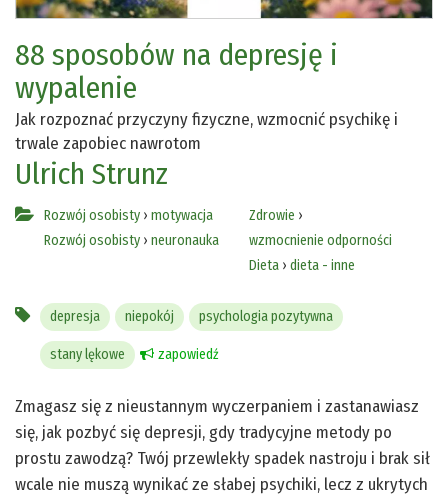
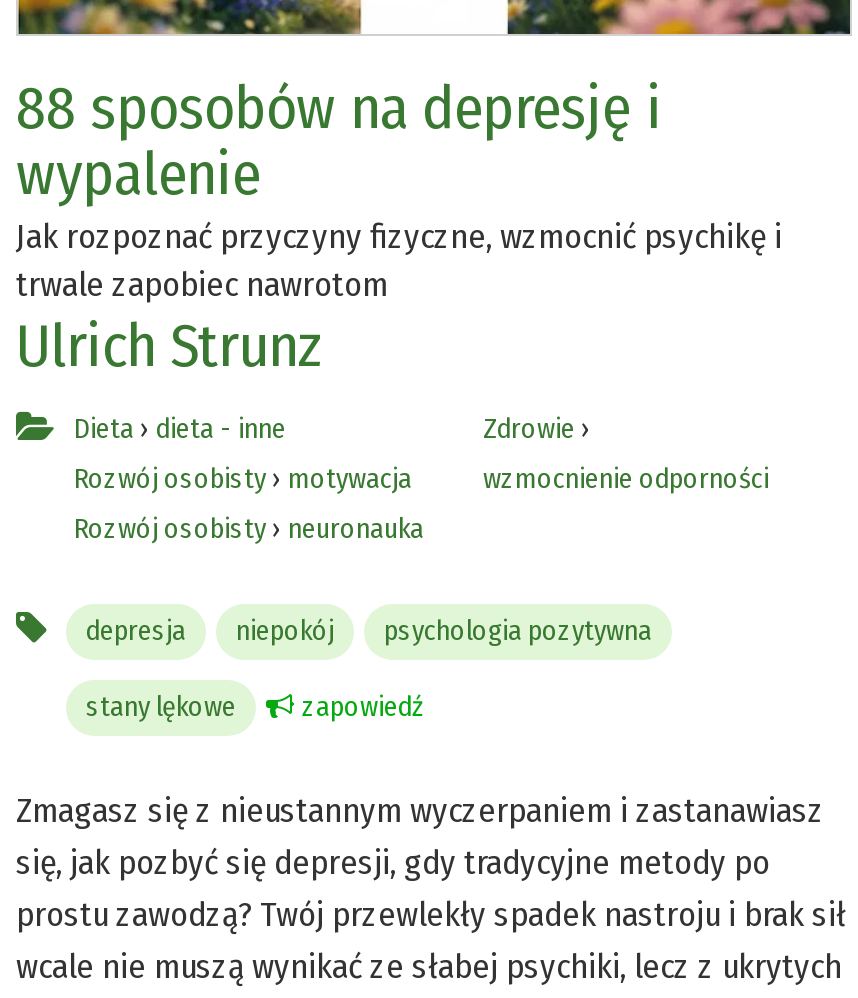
moved [44,207,219,249] -> [74,463,424,547]: Rozwój osobisty › motywacja | Rozwój osobisty › neuronauka
moved [248,257,354,274] -> [74,413,286,447]: Dieta › dieta - inne

